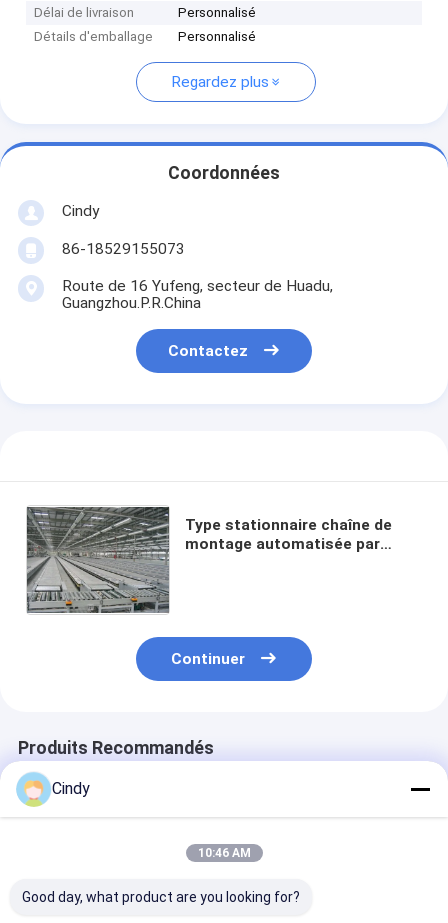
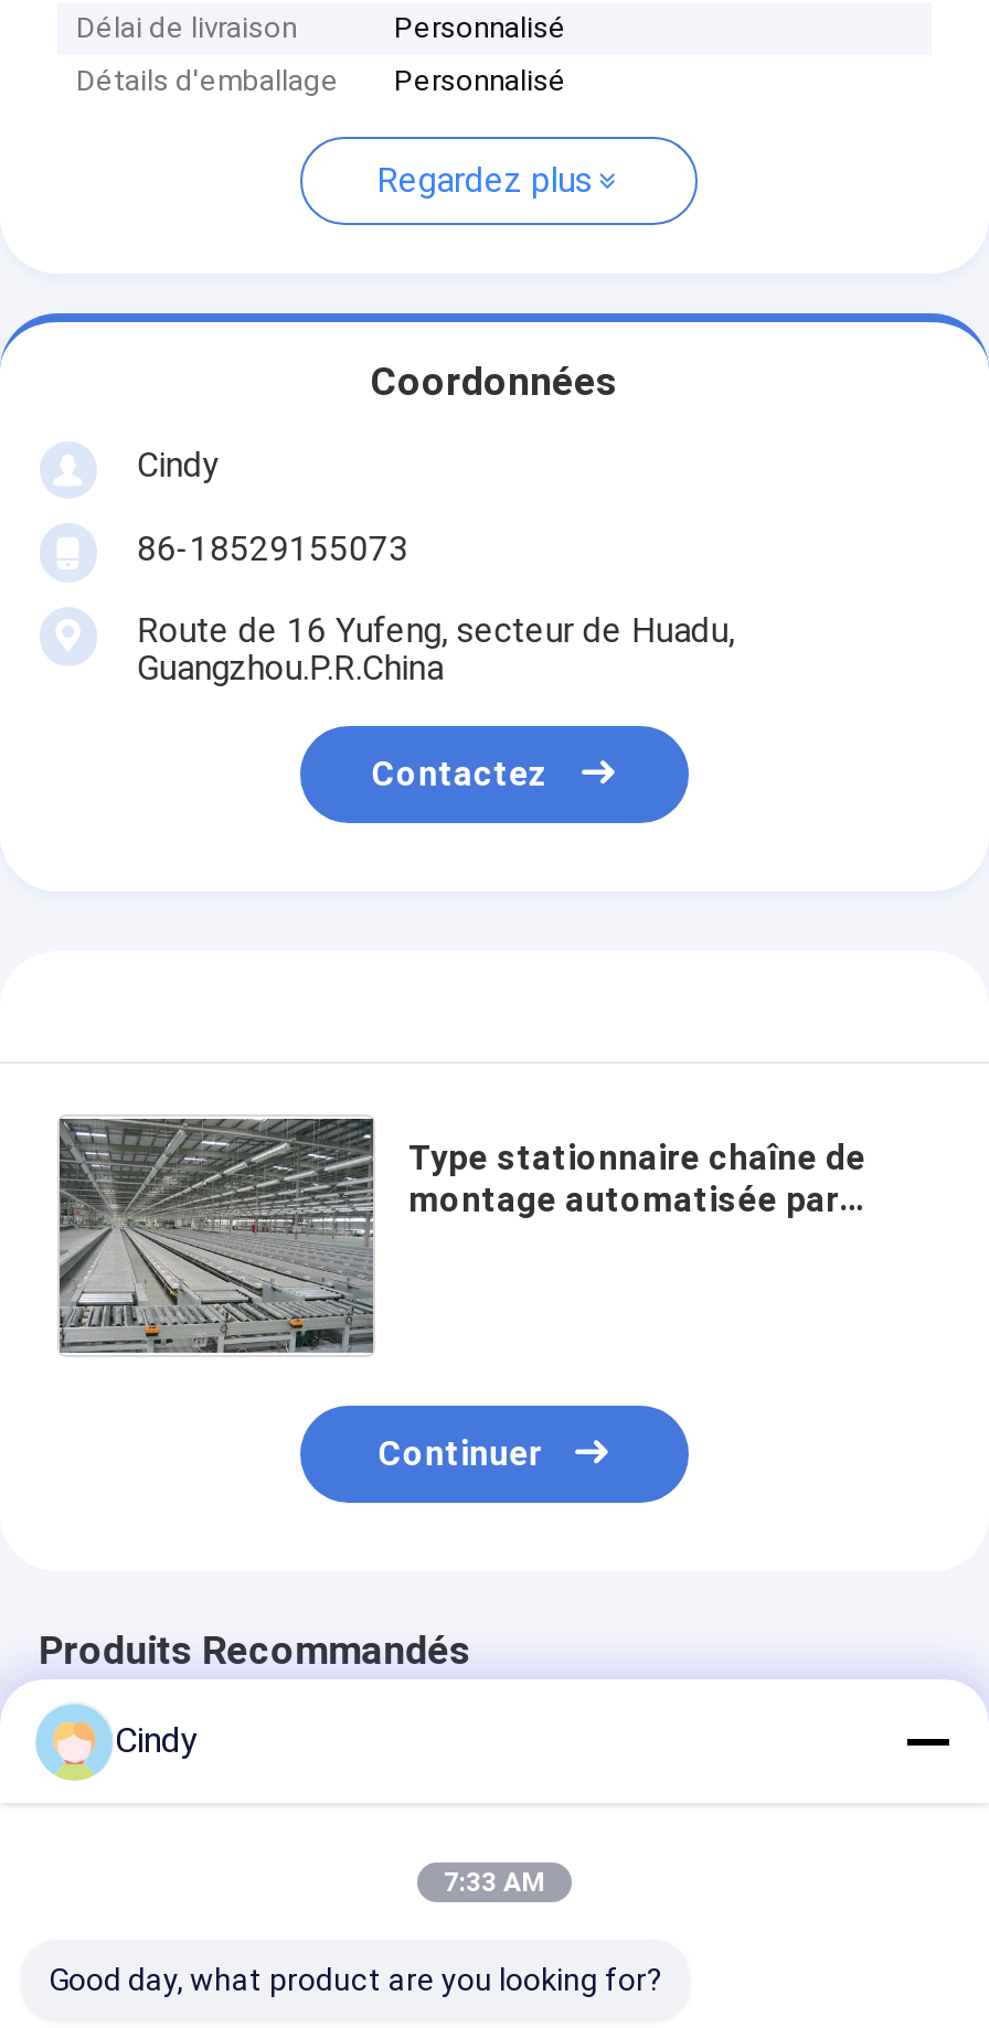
[197,846,250,860] 10:46 AM -> [444,1867,545,1898] 7:33 AM

